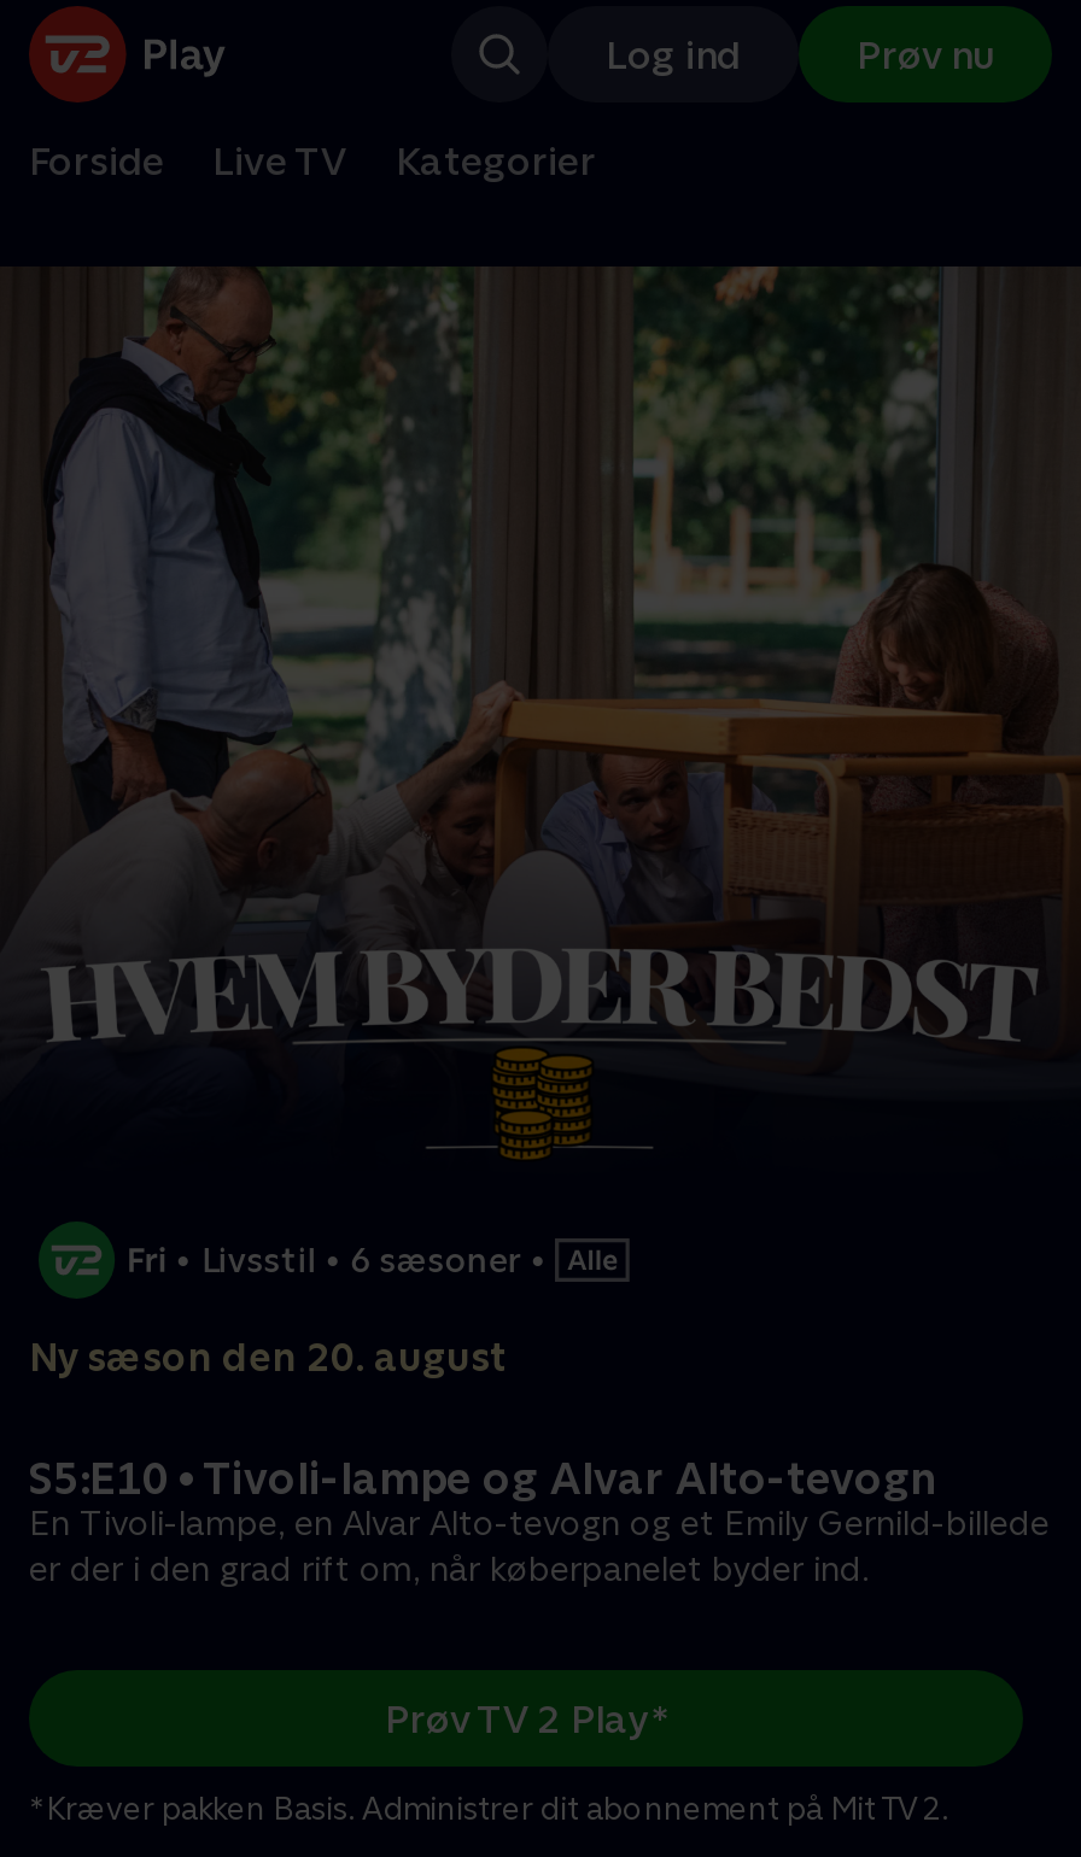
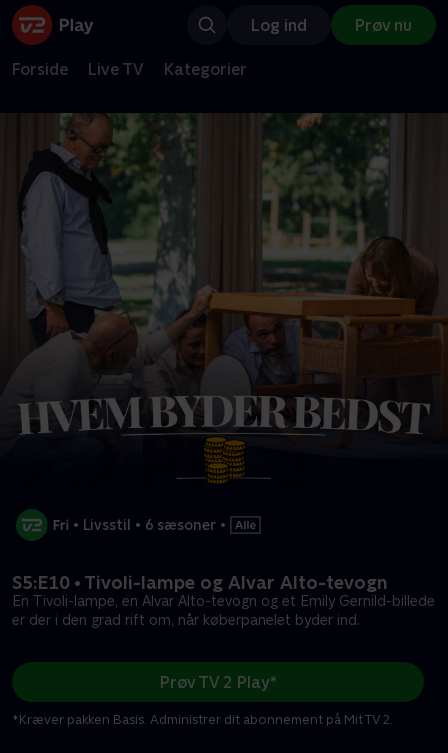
[29,1335,509,1381] Ny sæson den 20. august -> none

